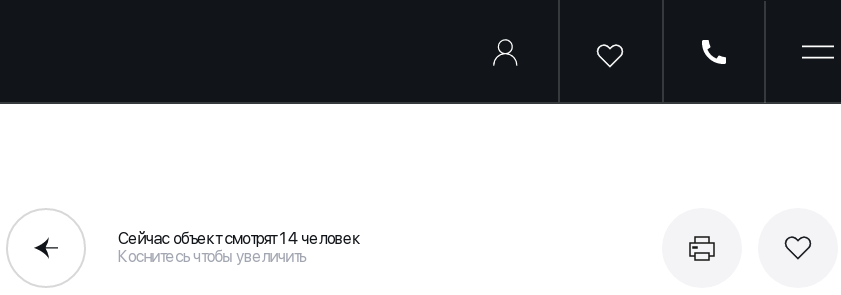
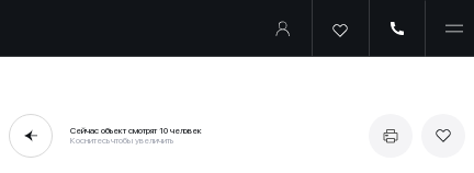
[118,228,360,248] Сейчас объект смотрят14 человек -> [70,125,202,136] Сейчас объект смотрят10 человек

